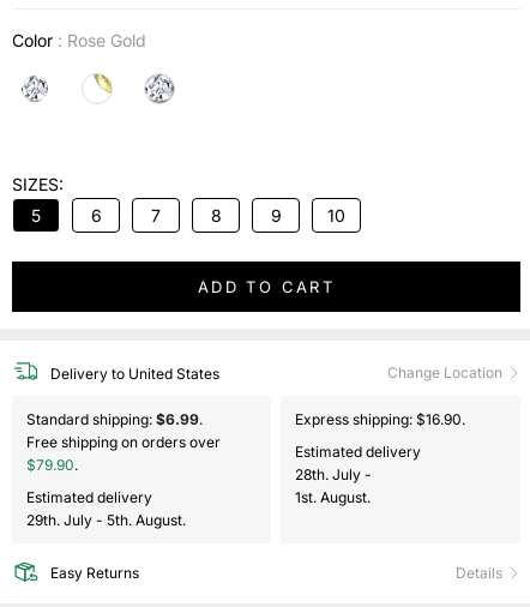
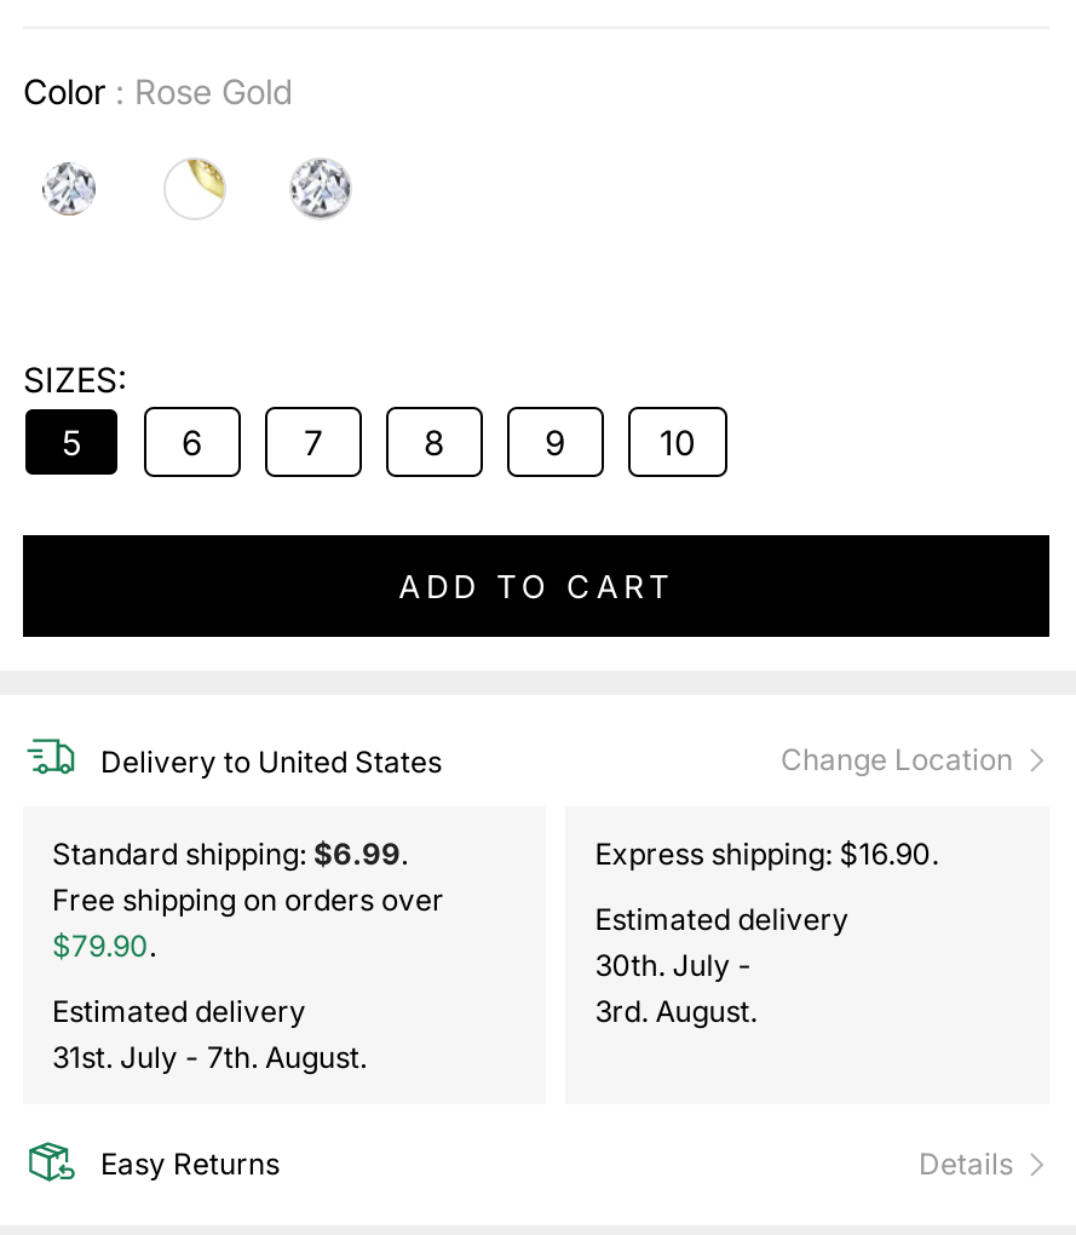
[295,466,376,484] 28th. July - -> [595,947,759,983] 30th. July -
[295,488,371,506] 1st. August. -> [595,993,757,1029] 3rd. August.
[26,511,186,529] 29th. July - 5th. August. -> [52,1039,367,1075] 31st. July - 7th. August.

